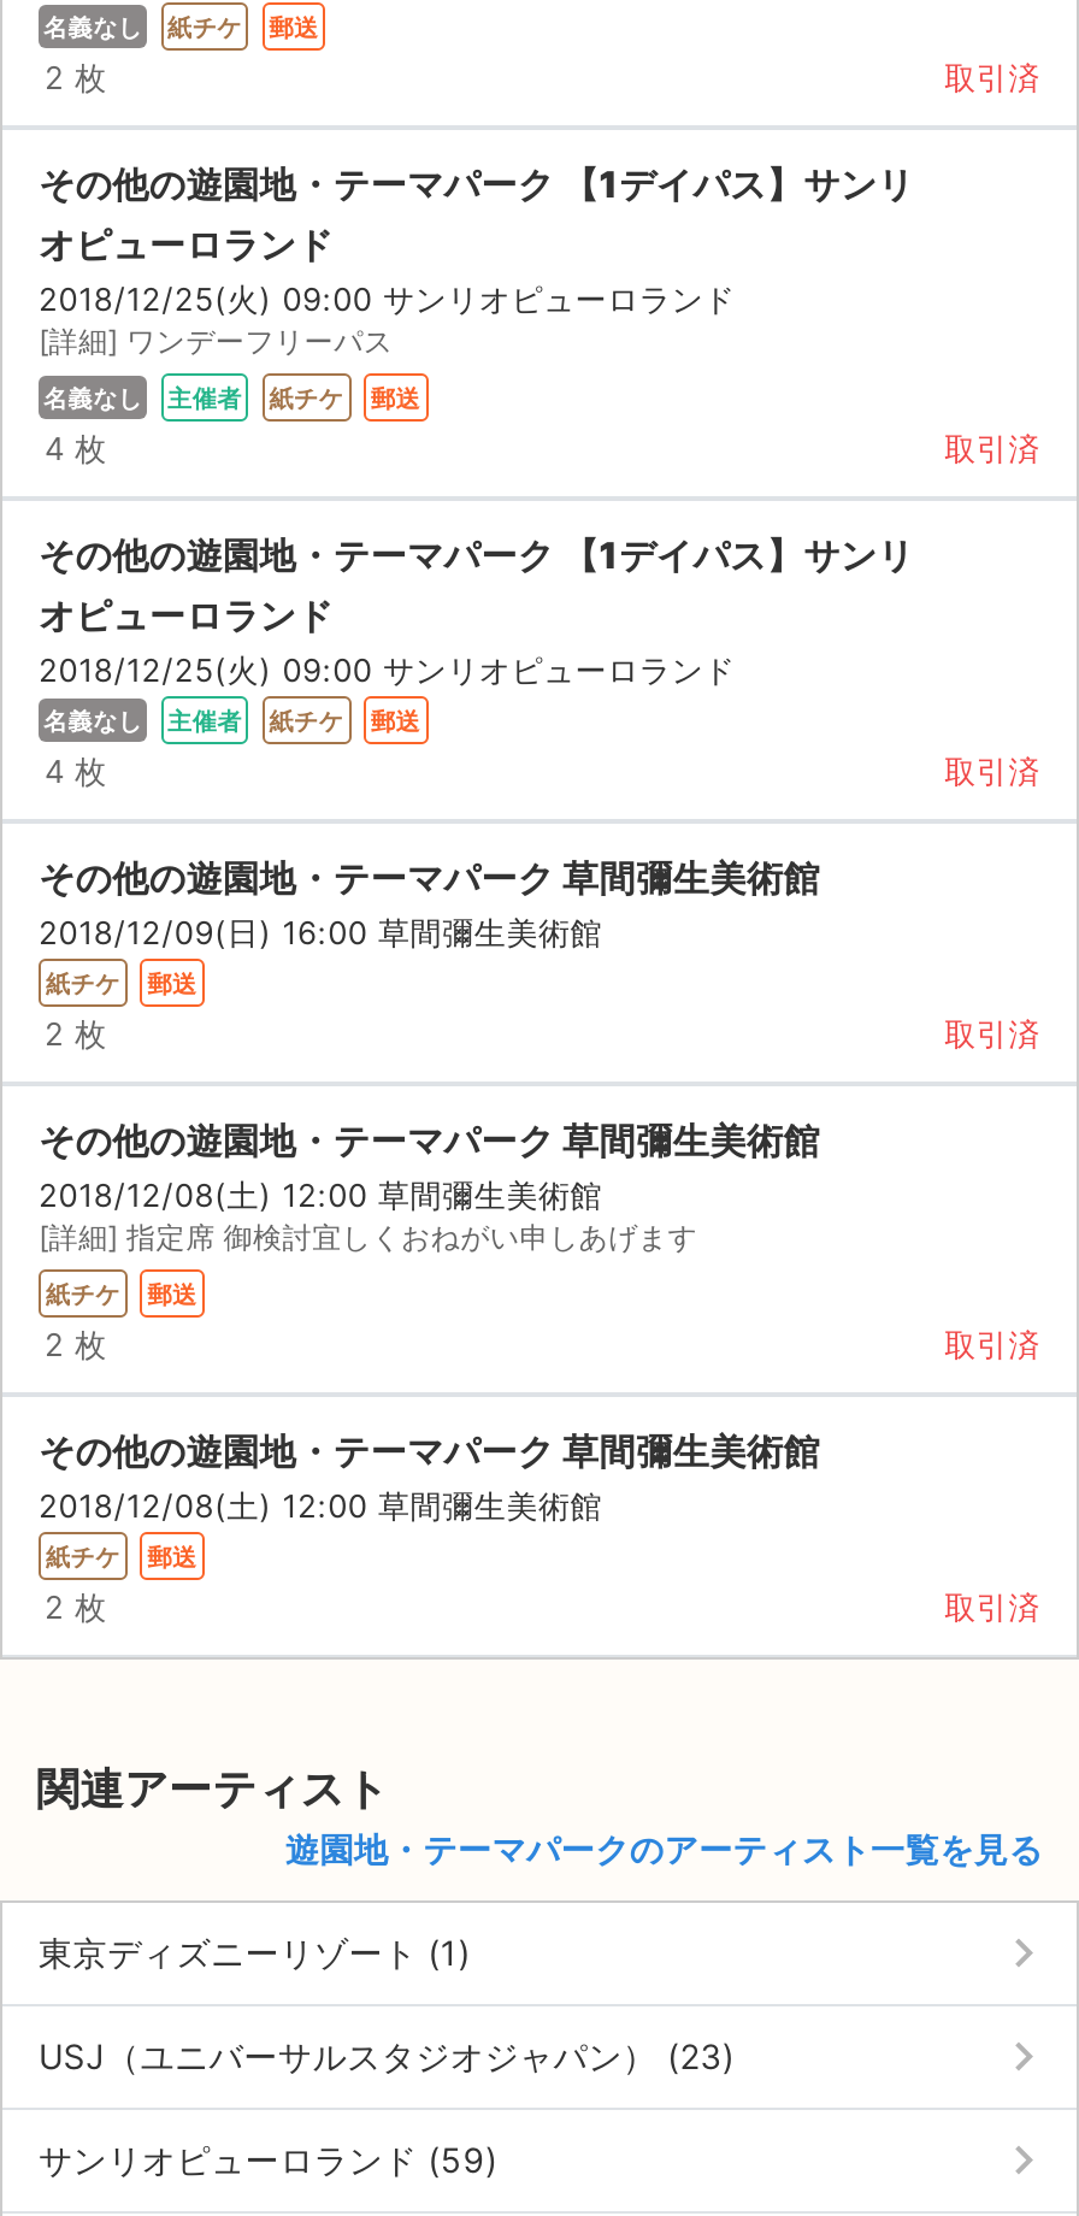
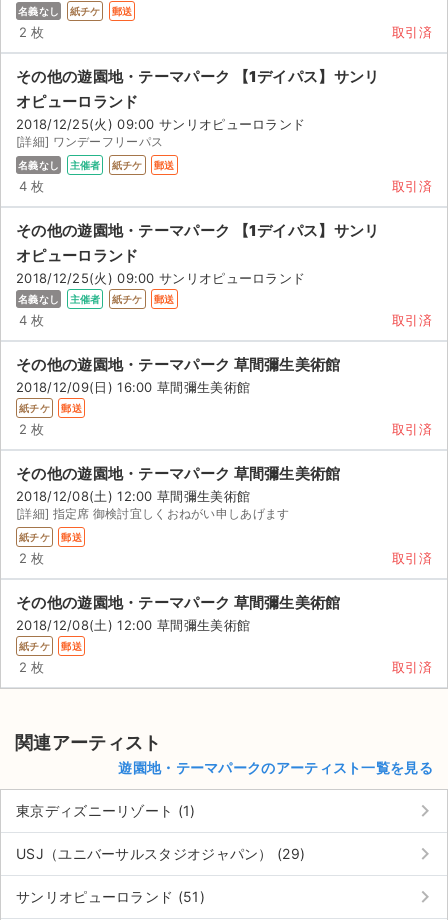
[39,2034,735,2075] USJ（ユニバーサルスタジオジャパン） (23) -> [16,844,305,861] USJ（ユニバーサルスタジオジャパン） (29)
[39,2138,498,2179] サンリオピューロランド (59) -> [16,887,205,904] サンリオピューロランド (51)

